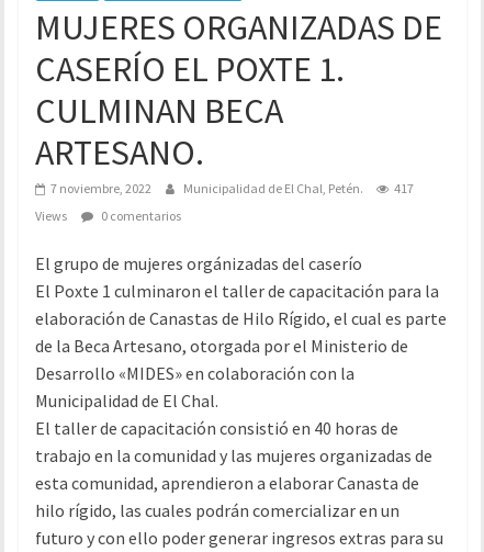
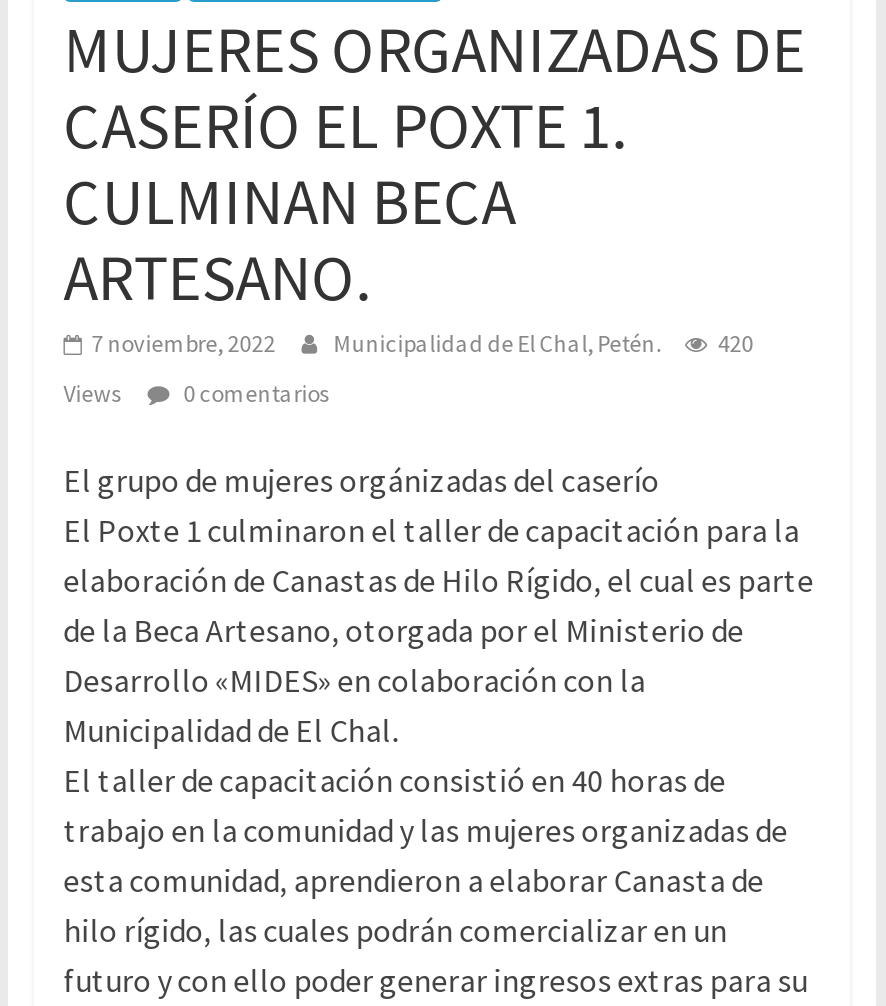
[50,180,414,197] 7 noviembre, 2022 Municipalidad de El Chal, Petén. 417 -> [92,328,754,358] 7 noviembre, 2022 Municipalidad de El Chal, Petén. 420

